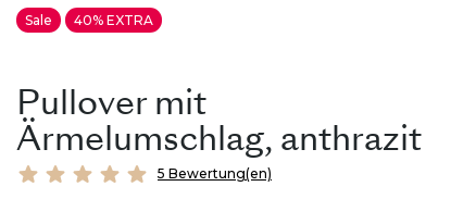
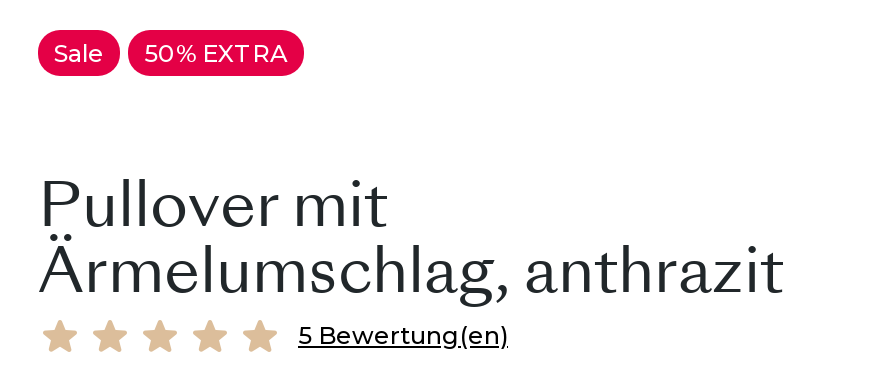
[25,12,153,28] Sale 40% EXTRA -> [54,37,288,67] Sale 50% EXTRA

